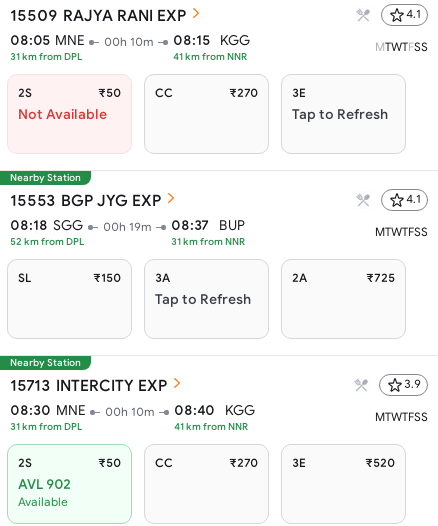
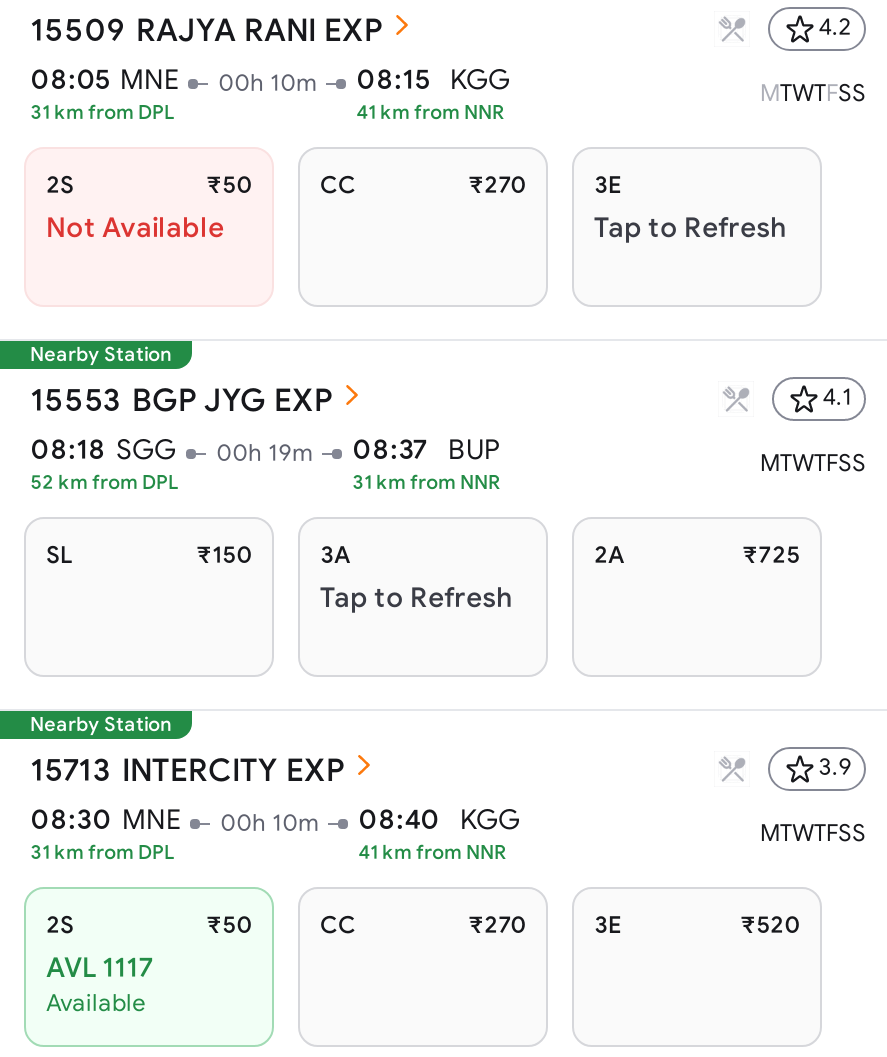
[406,7,421,20] 4.1 -> [818,13,852,39] 4.2
[18,476,71,492] AVL 902 -> [46,951,154,983] AVL 1117

